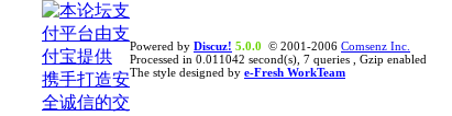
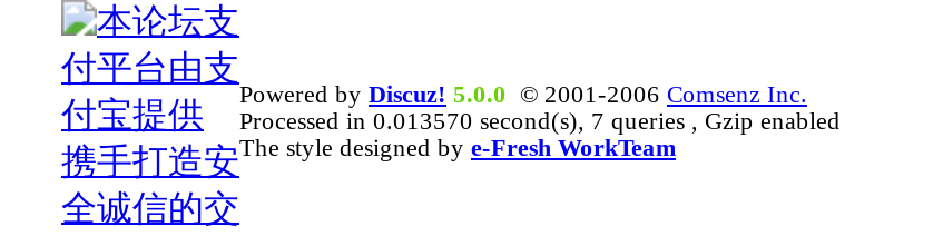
[130,53,427,66] Processed in 0.011042 second(s), 7 queries , Gzip enabled -> [239,107,841,134] Processed in 0.013570 second(s), 7 queries , Gzip enabled

